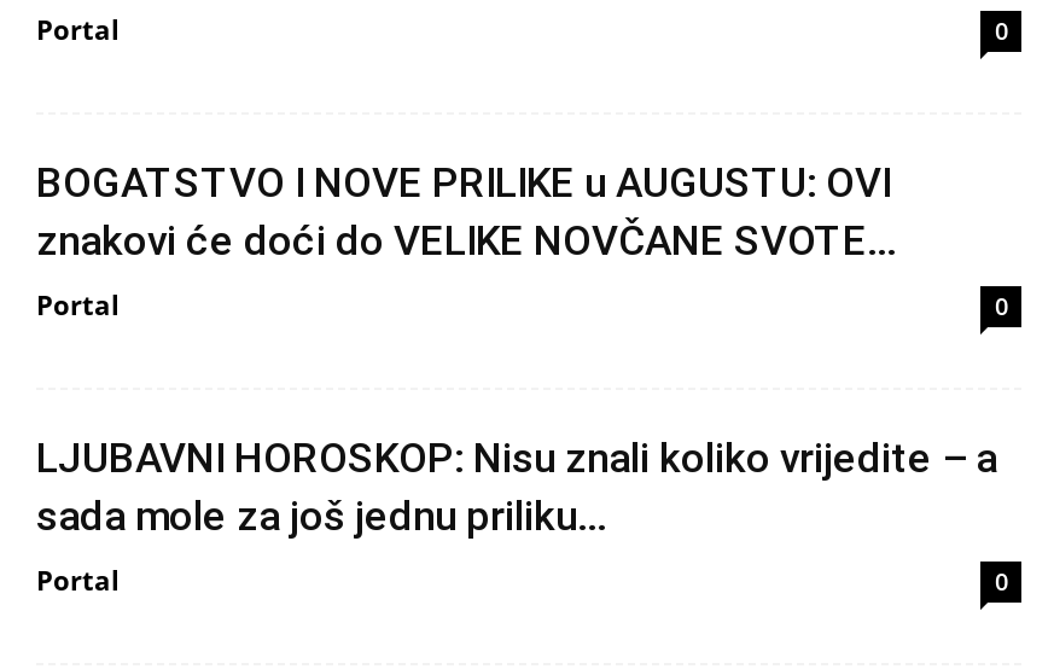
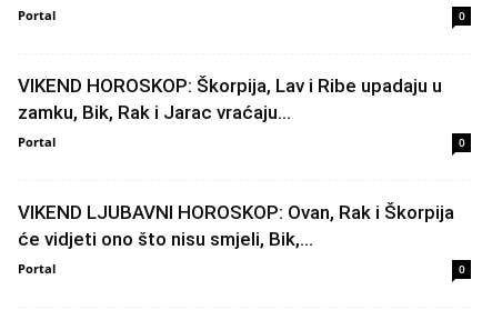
[36,159,896,265] BOGATSTVO I NOVE PRILIKE u AUGUSTU: OVI | znakovi će doći do VELIKE NOVČANE SVOTE... -> [18,75,442,124] VIKEND HOROSKOP: Škorpija, Lav i Ribe upadaju u | zamku, Bik, Rak i Jarac vraćaju...
[36,434,997,540] LJUBAVNI HOROSKOP: Nisu znali koliko vrijedite – a | sada mole za još jednu priliku... -> [18,201,454,250] VIKEND LJUBAVNI HOROSKOP: Ovan, Rak i Škorpija | će vidjeti ono što nisu smjeli, Bik,...

